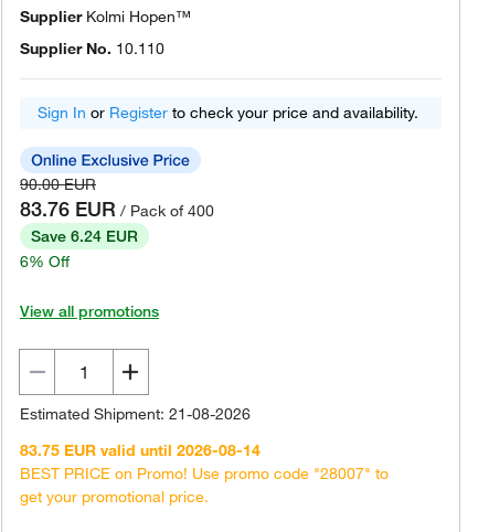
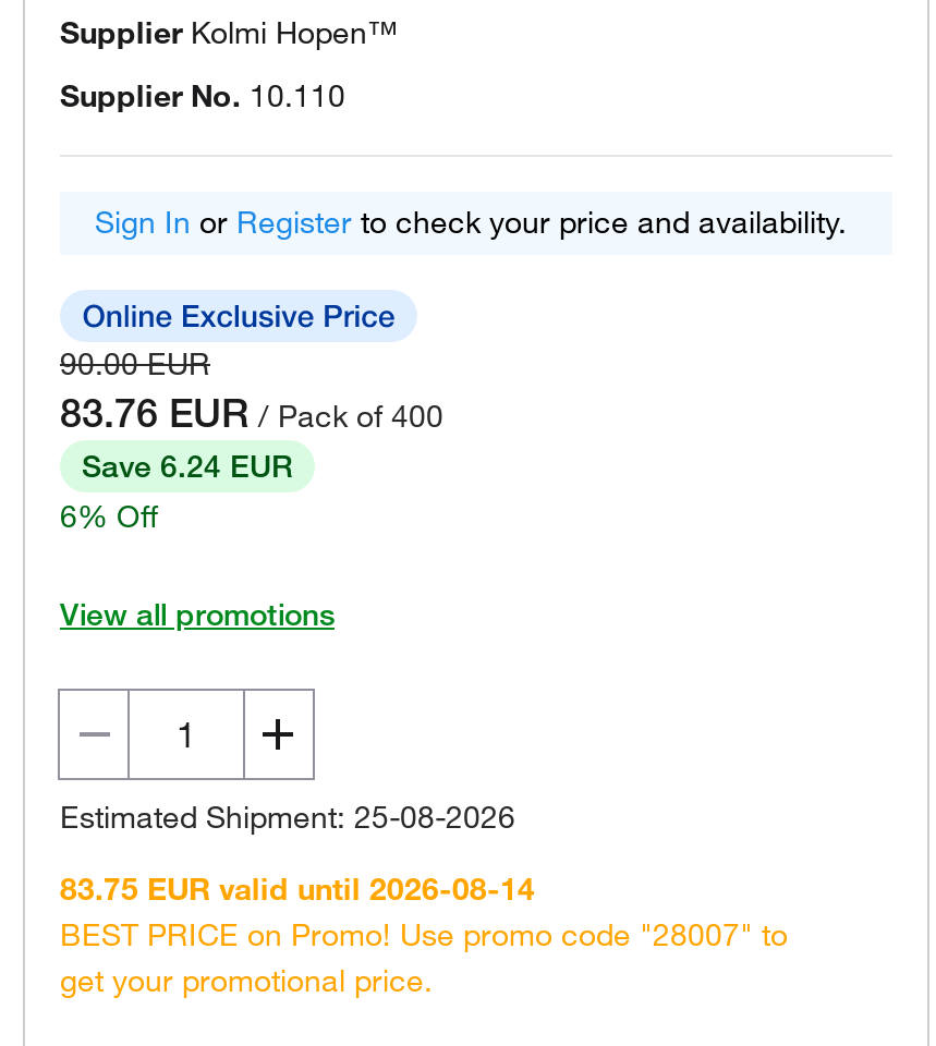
[20,404,251,424] Estimated Shipment: 21-08-2026 -> [60,798,515,837] Estimated Shipment: 25-08-2026

